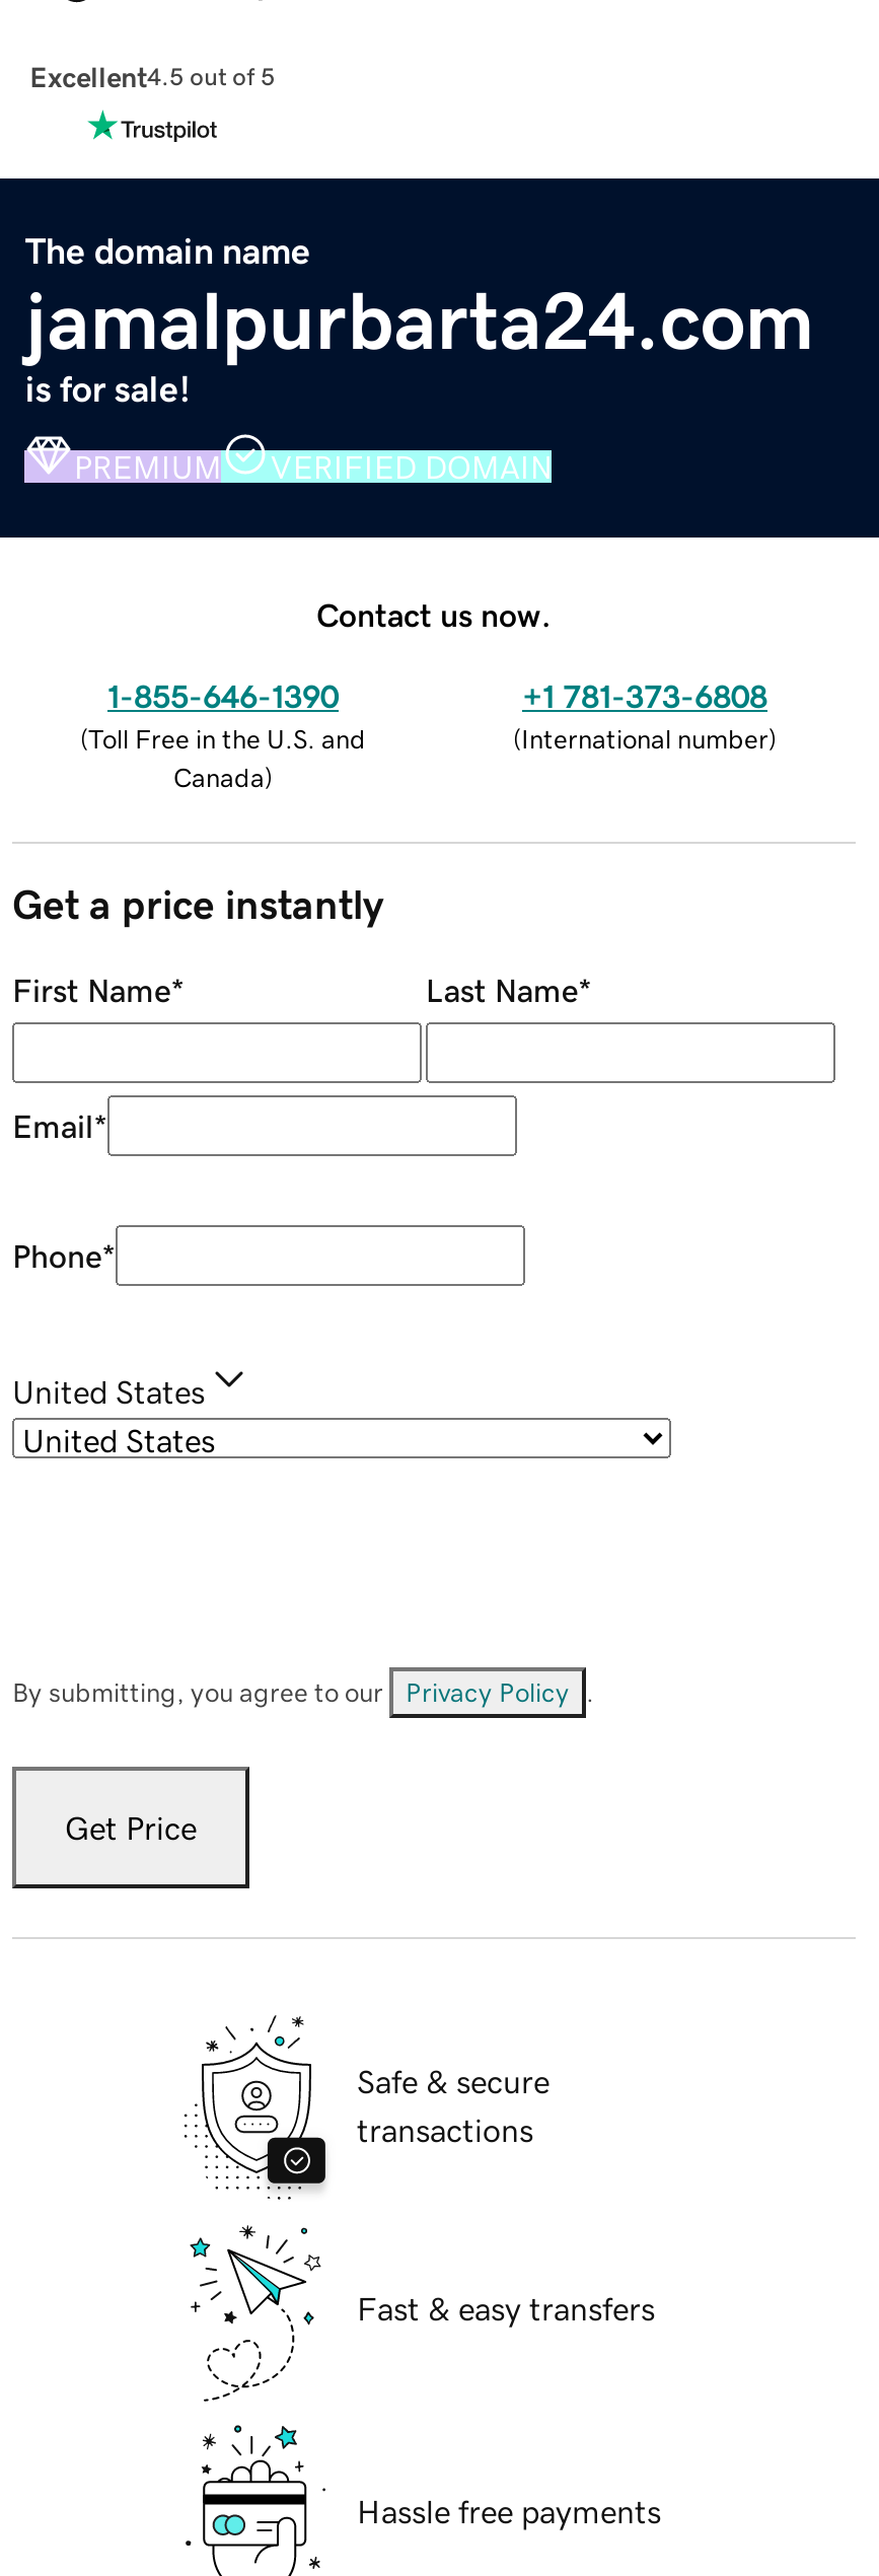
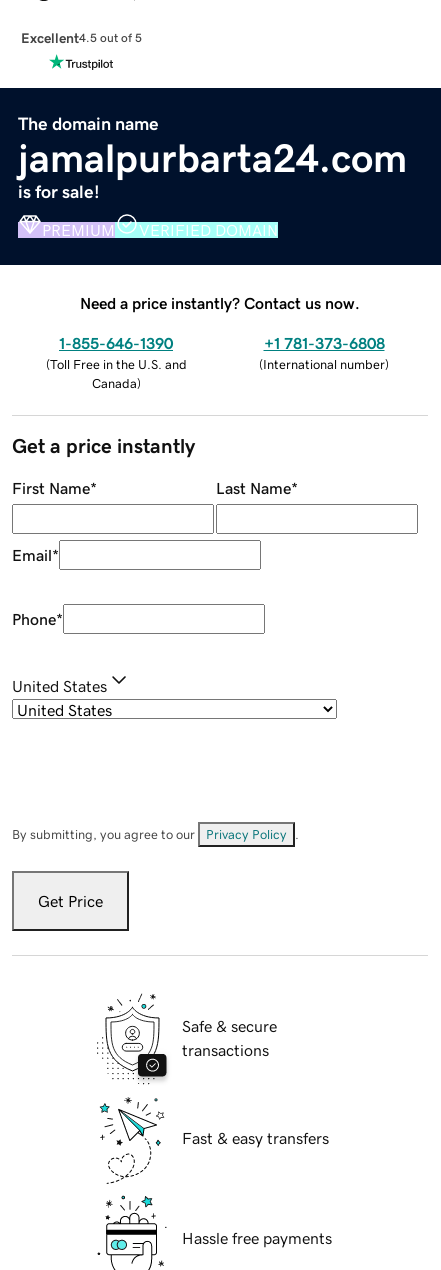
[316,598,552,630] Contact us now. -> [80,295,360,311] Need a price instantly? Contact us now.

